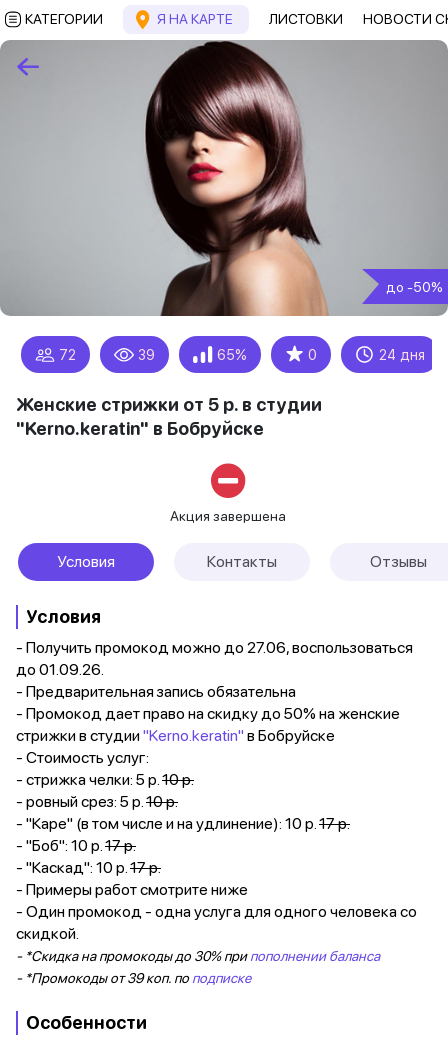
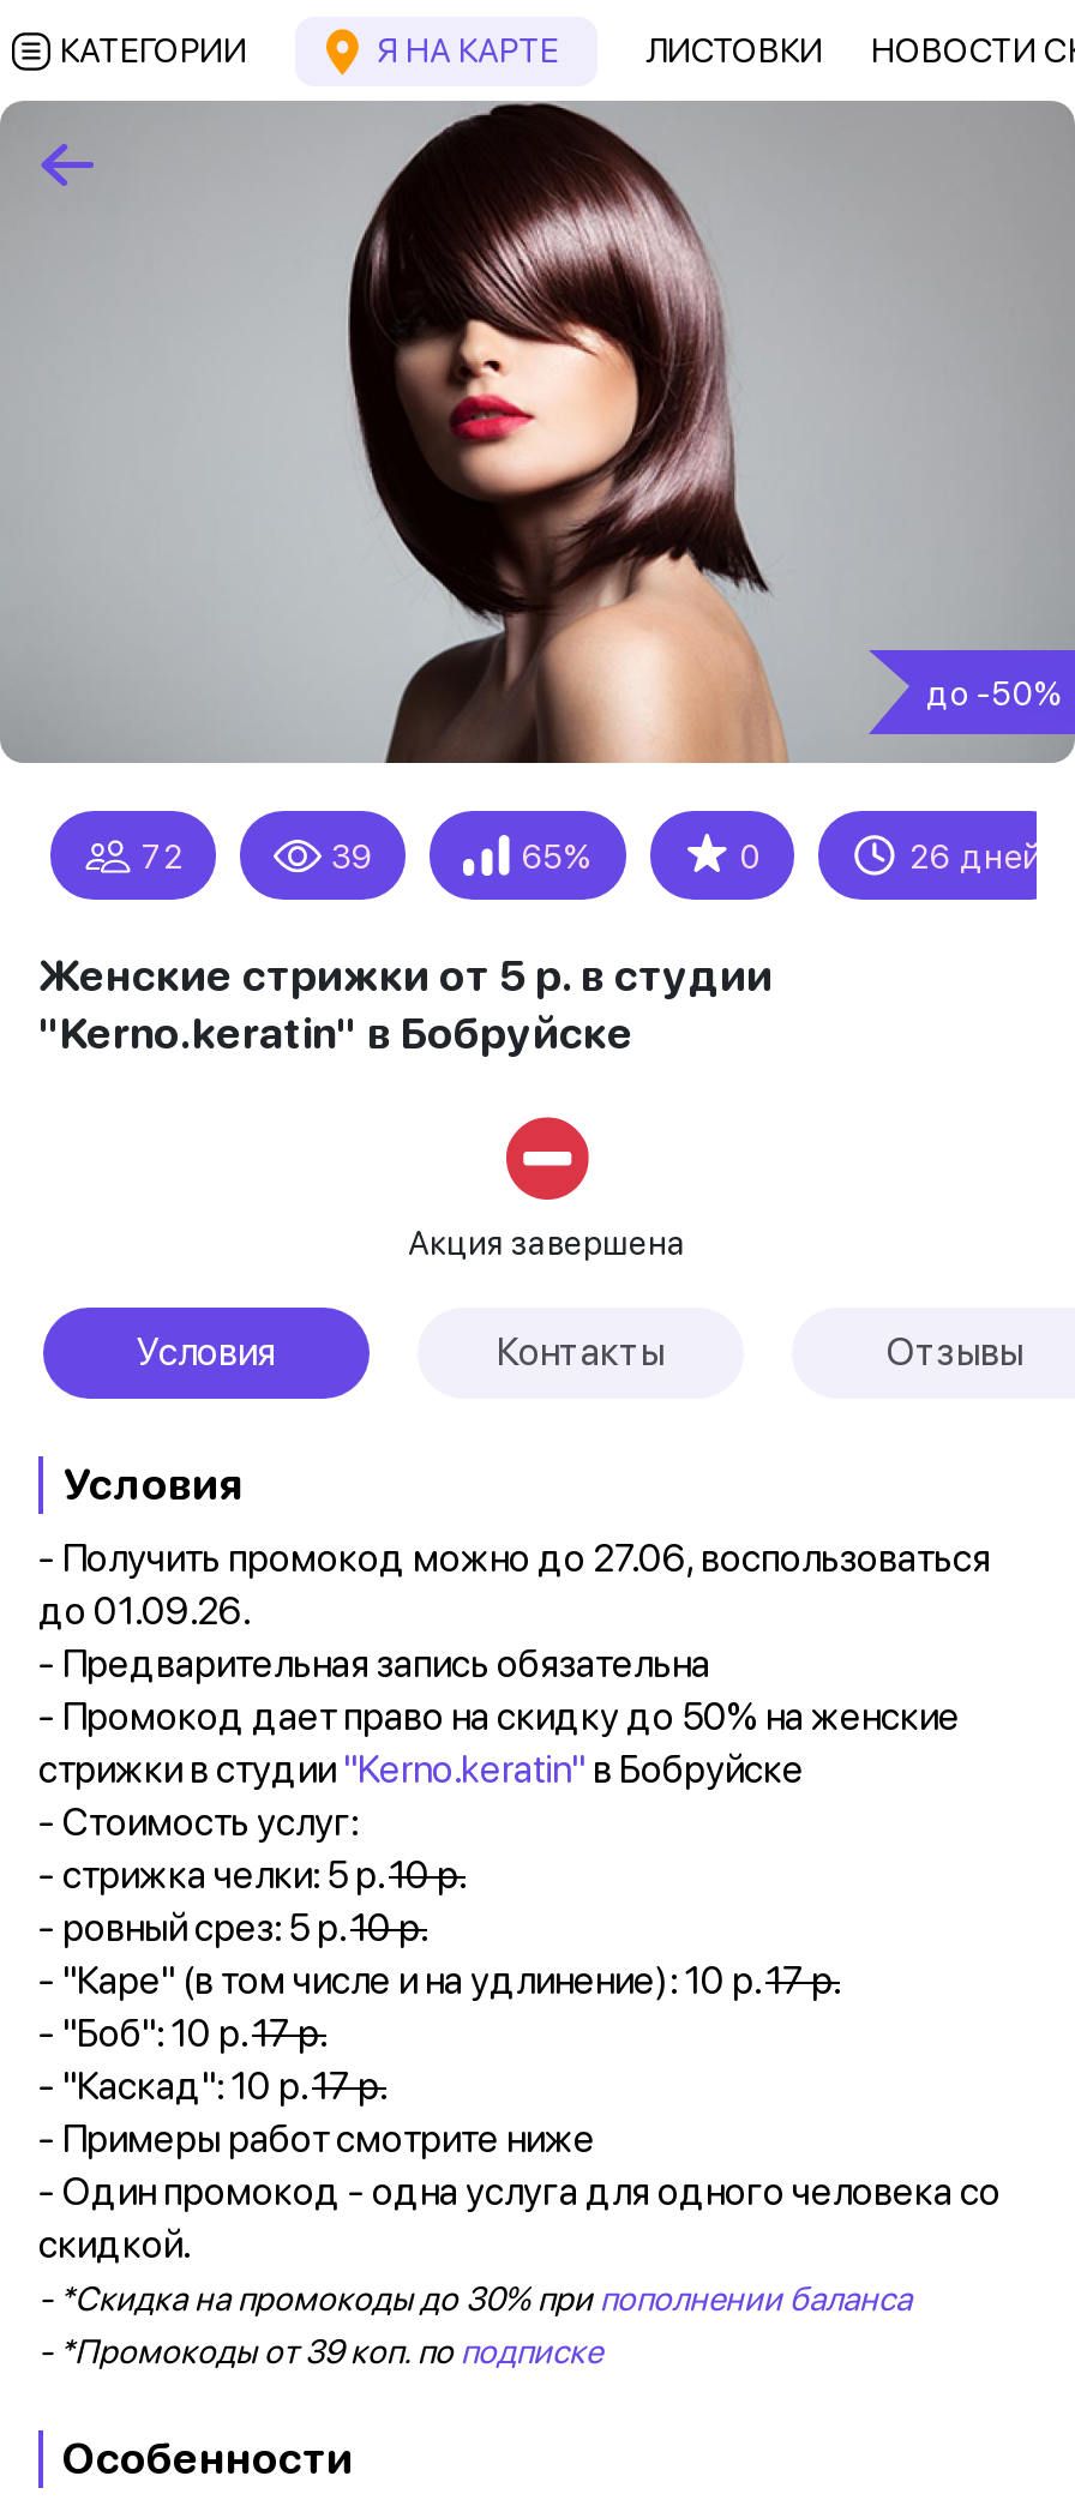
[379,347,425,363] 24 дня -> [909,837,1041,875] 26 дней

